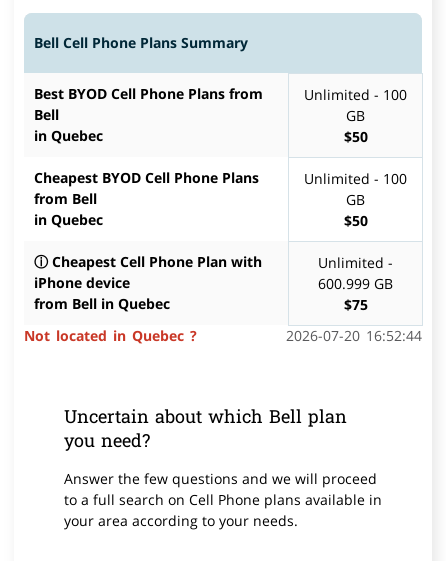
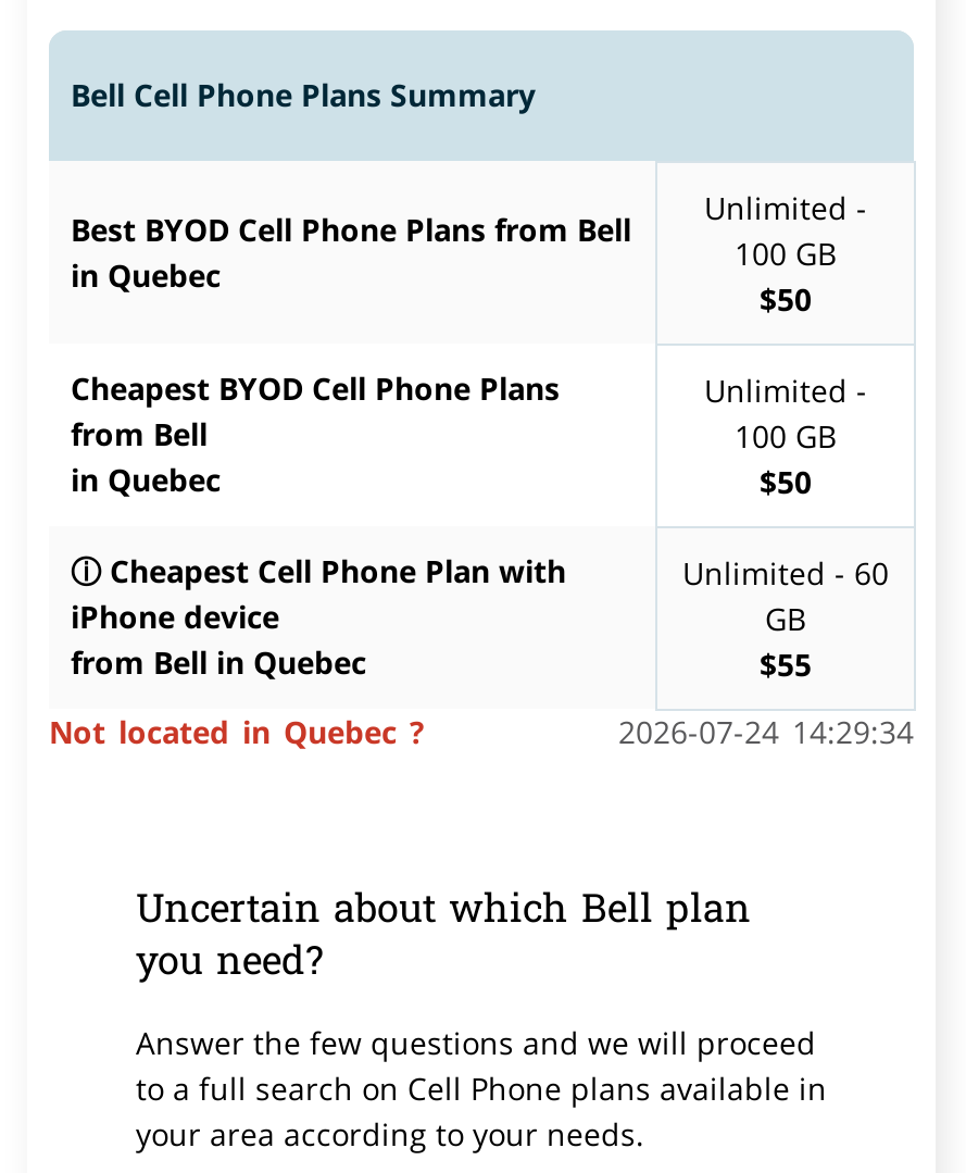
[318,253,393,314] Unlimited - | 600.999 GB | $75 -> [682,552,889,685] Unlimited - 60 | GB | $55
[286,326,422,345] 2026-07-20 16:52:44 -> [618,711,914,752] 2026-07-24 14:29:34

